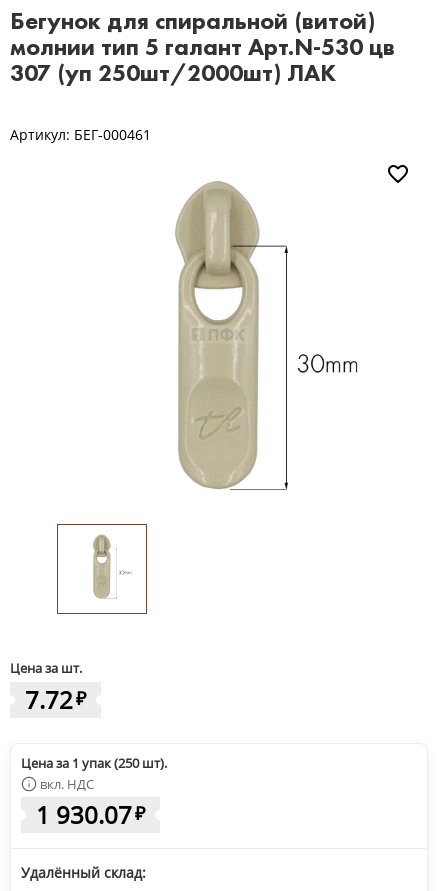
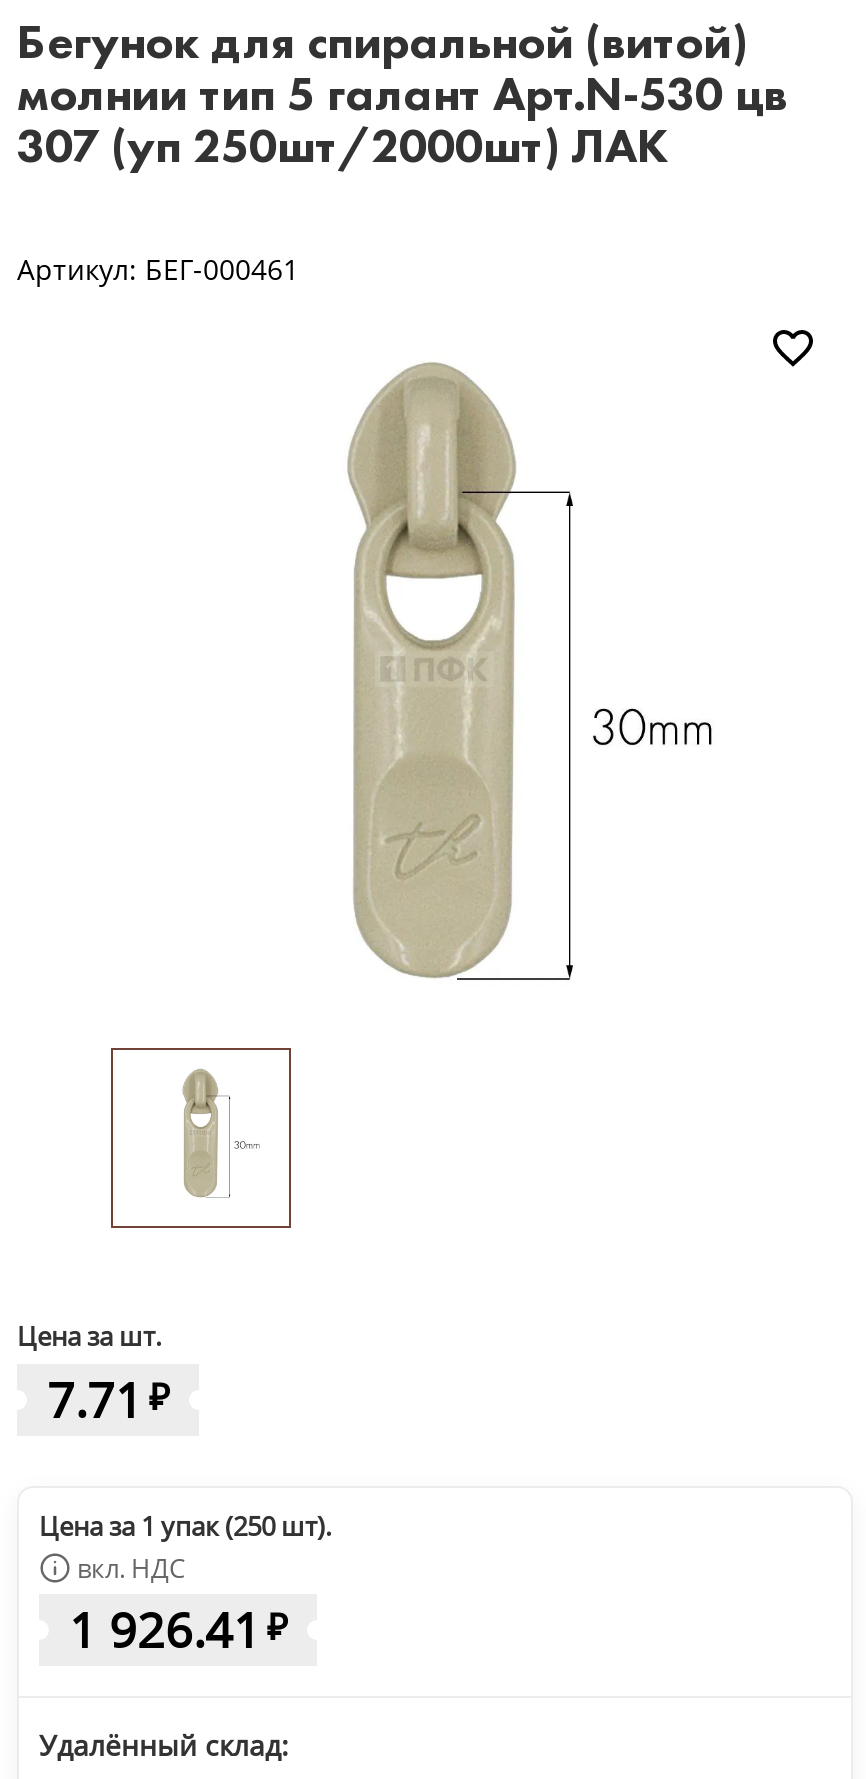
[25,683,86,716] 7.72 ₽ -> [47,1366,169,1432] 7.71 ₽
[36,798,145,831] 1 930.07 ₽ -> [69,1596,287,1662] 1 926.41 ₽

